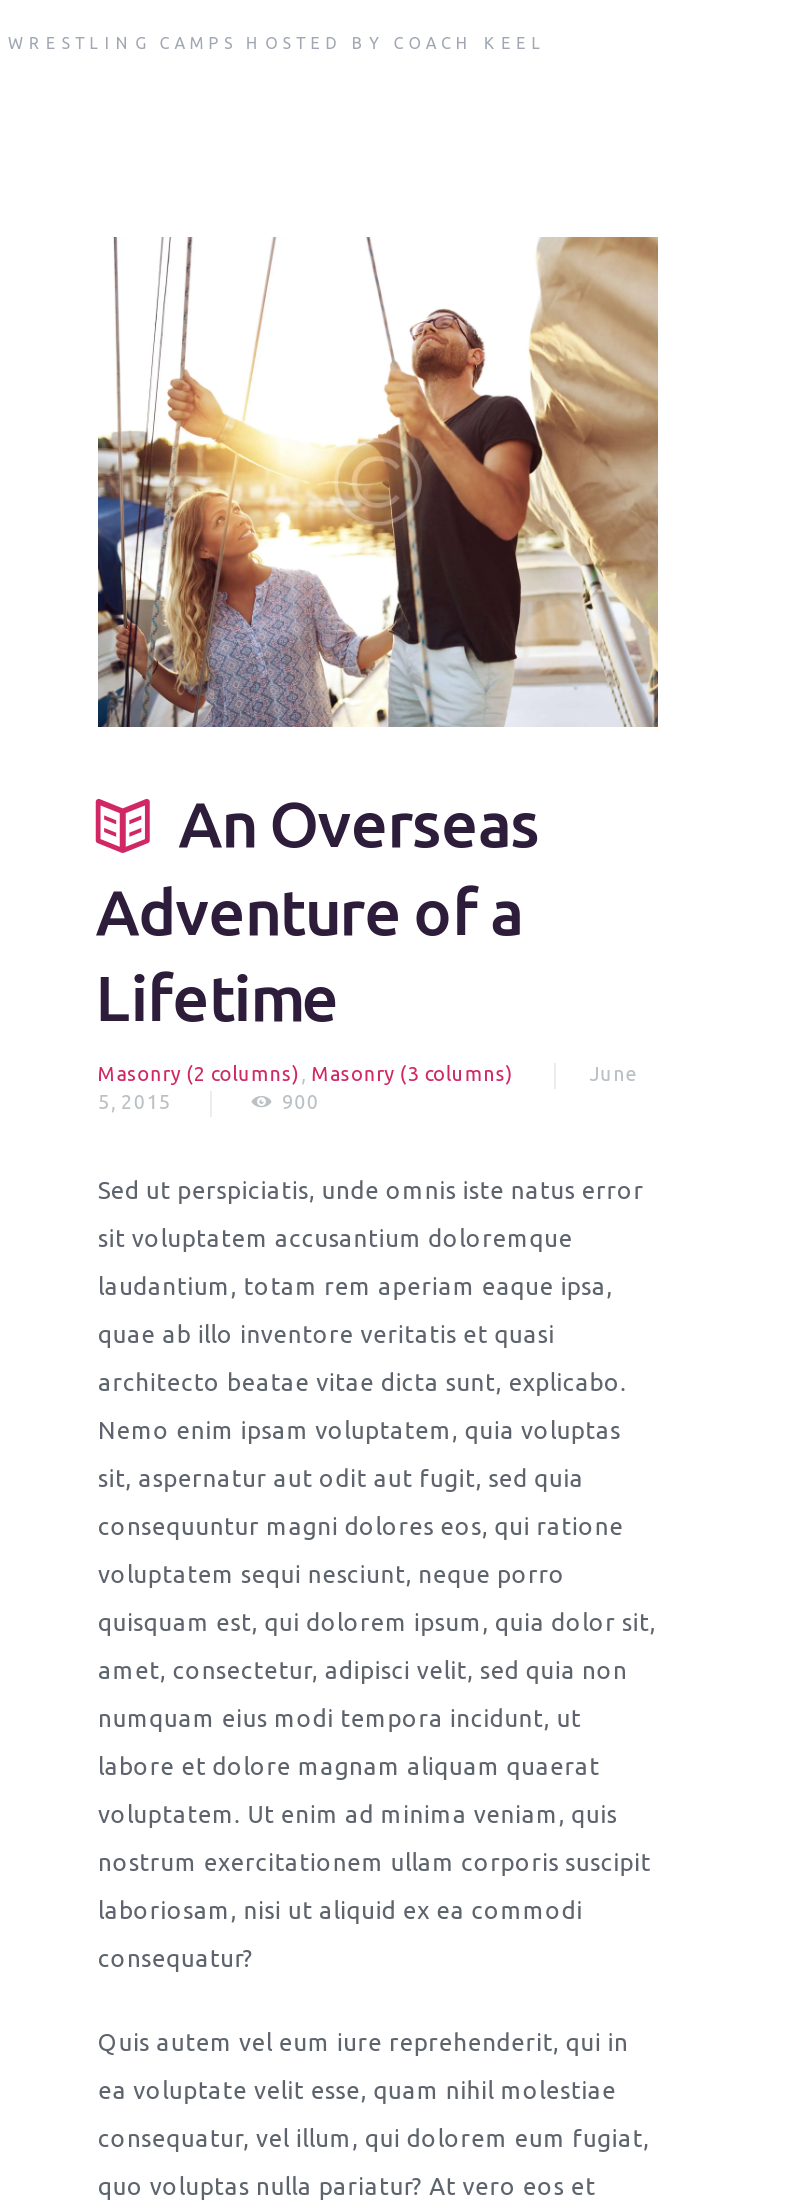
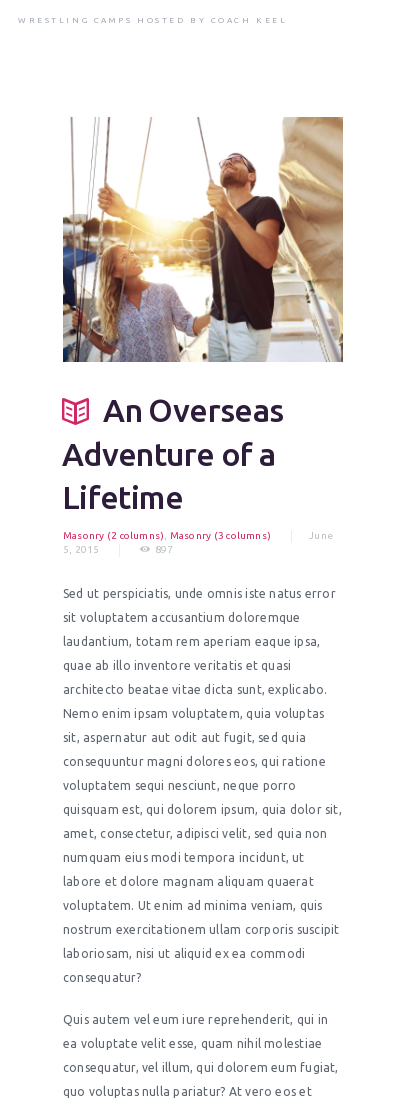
[282,1091,319,1113] 900 -> [155,544,174,555] 897

